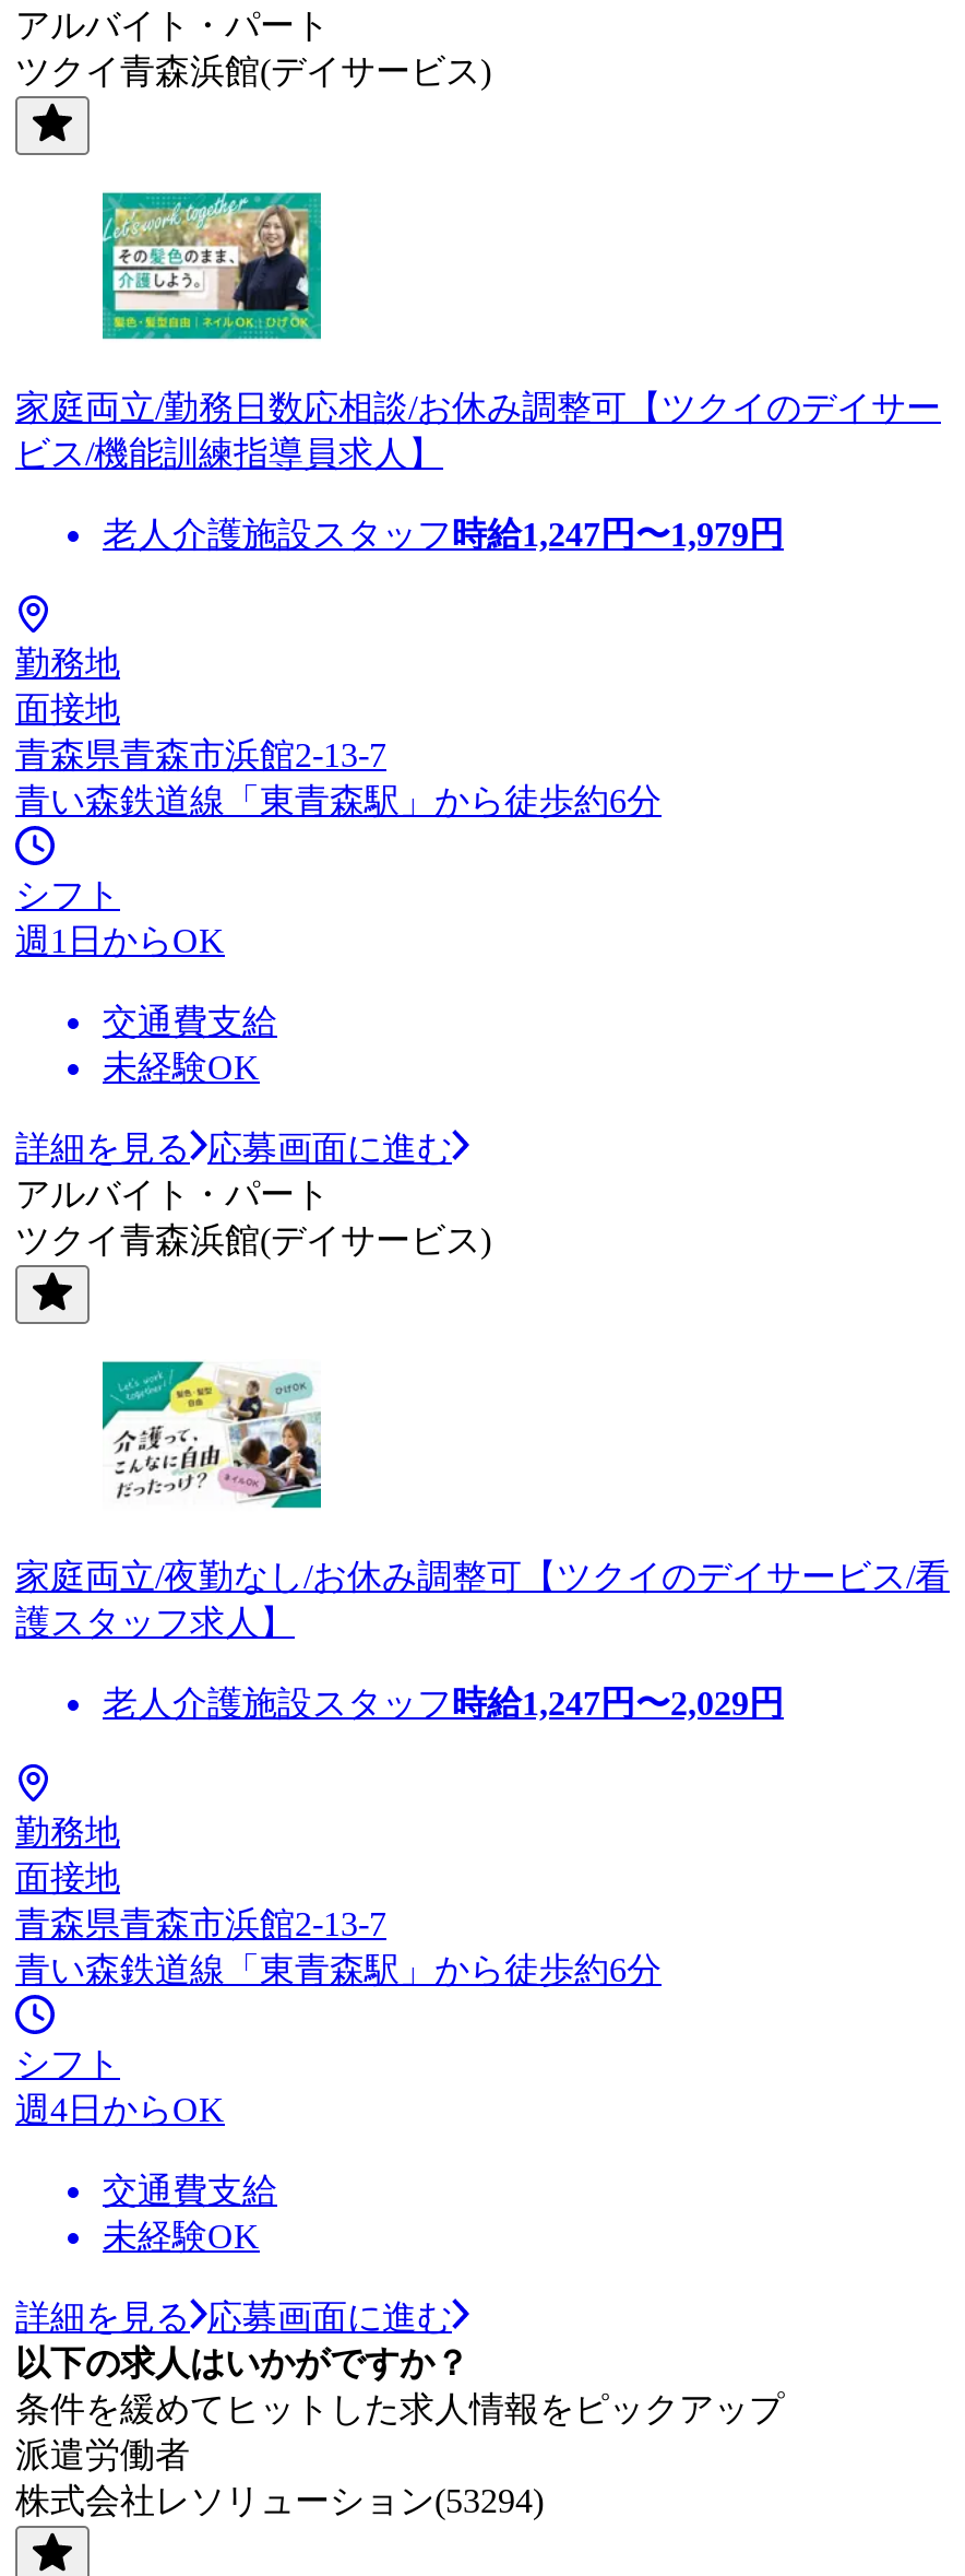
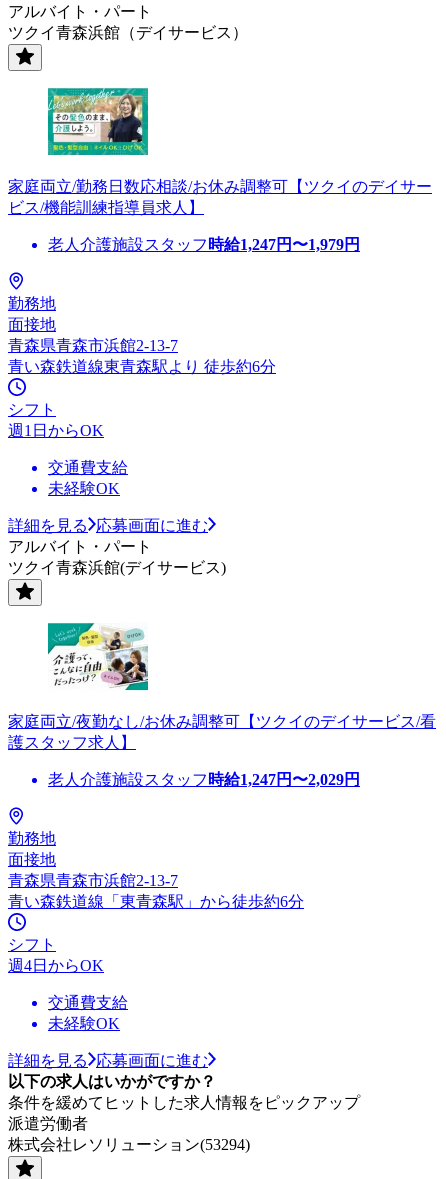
[15,52,491,89] ツクイ青森浜館(デイサービス) -> [8,24,248,41] ツクイ青森浜館（デイサービス）
[15,782,662,819] 青い森鉄道線「東青森駅」から徒歩約6分 -> [8,358,276,375] 青い森鉄道線東青森駅より 徒歩約6分

